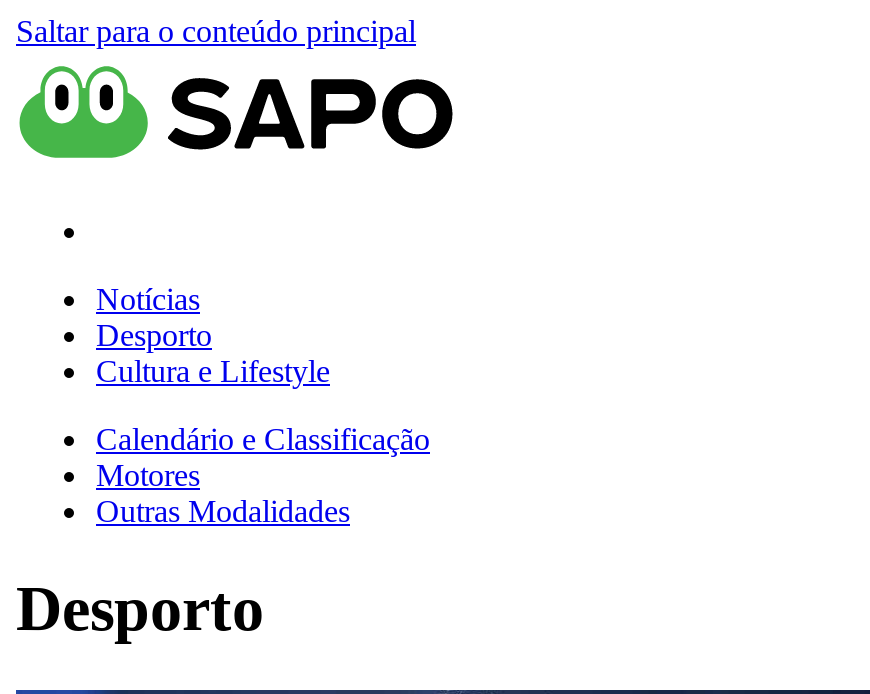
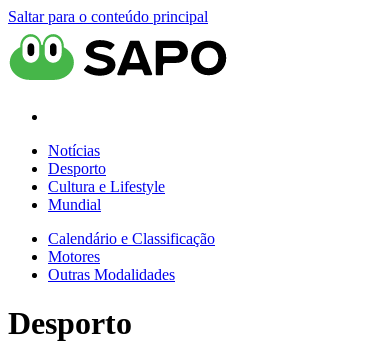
none -> [48,196,101,213] Mundial

